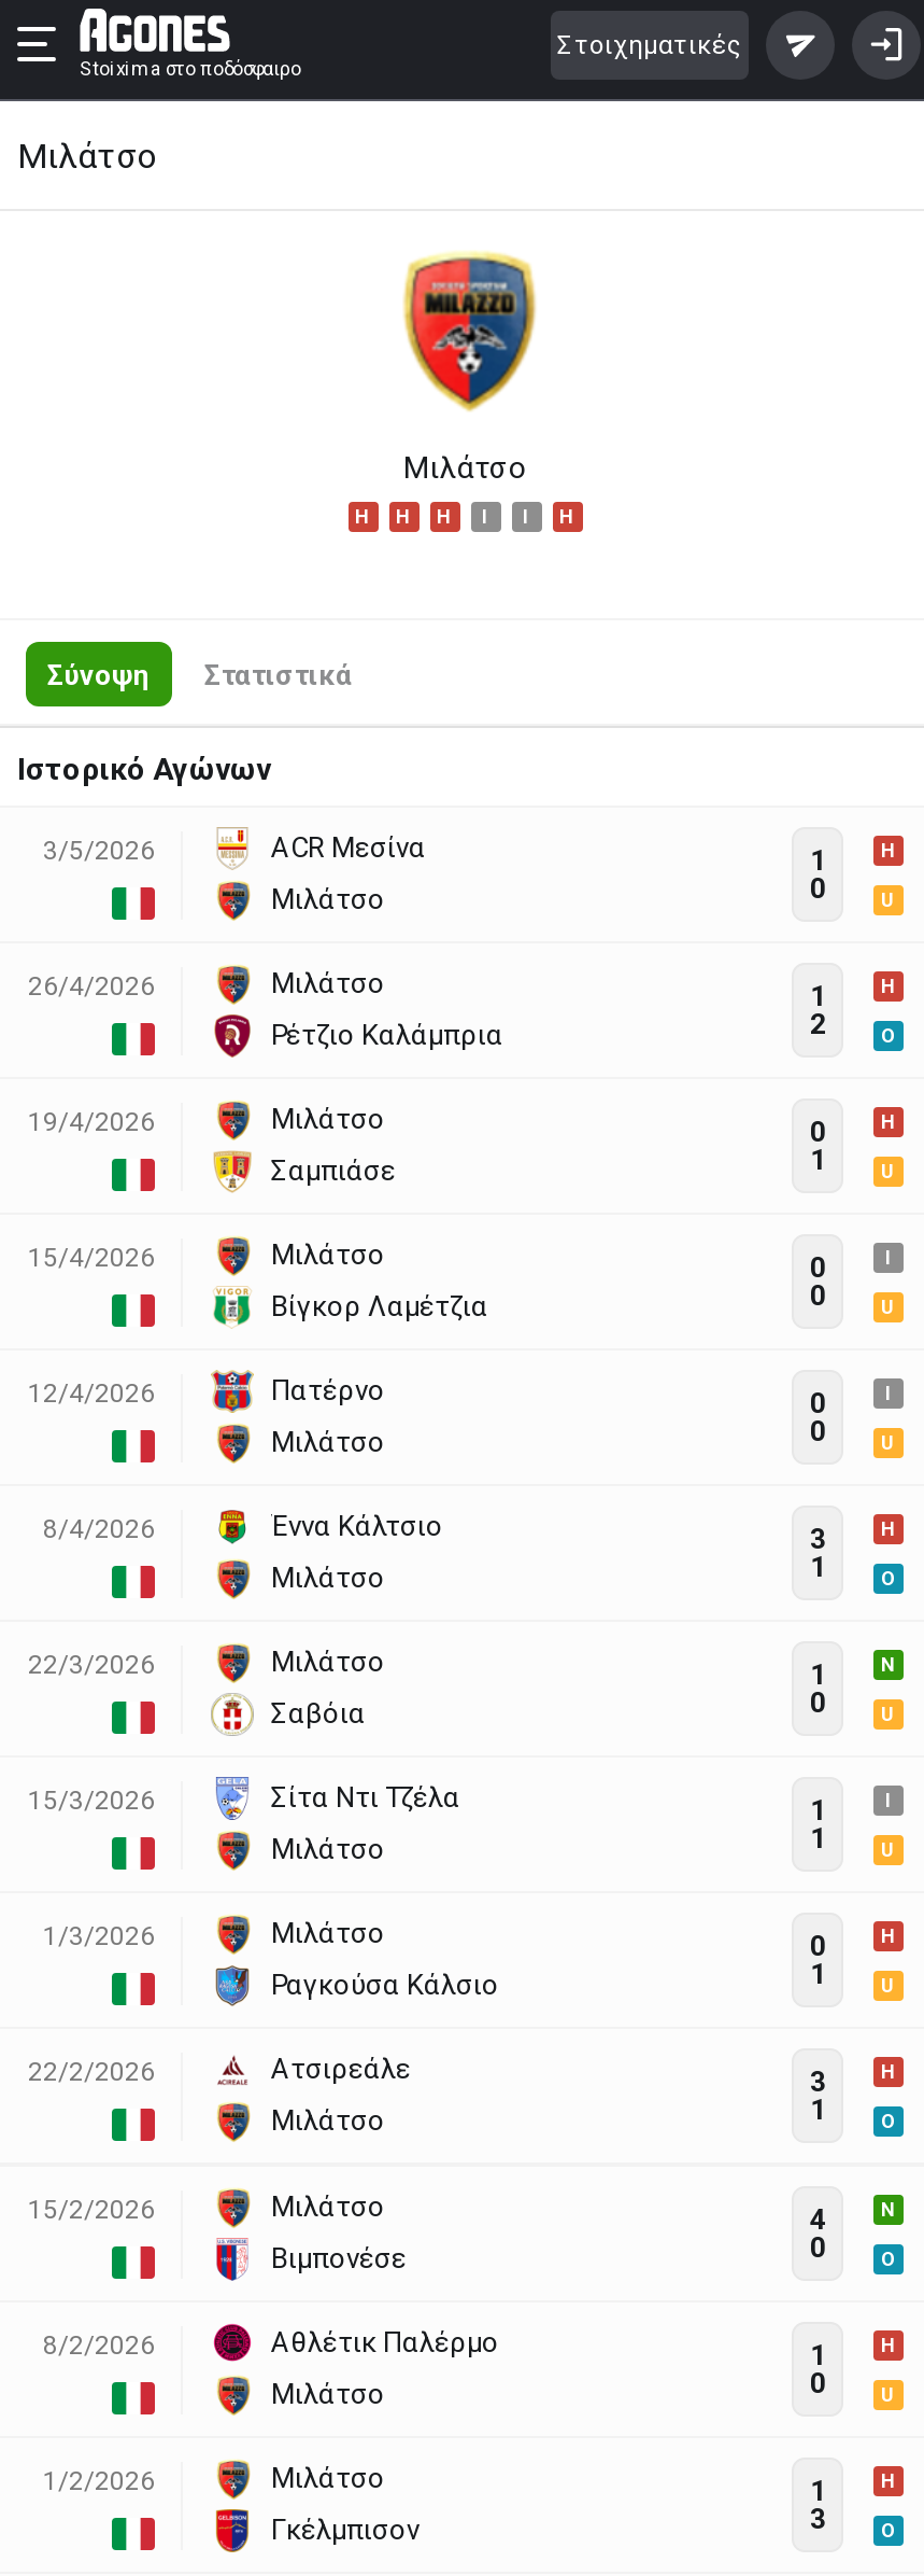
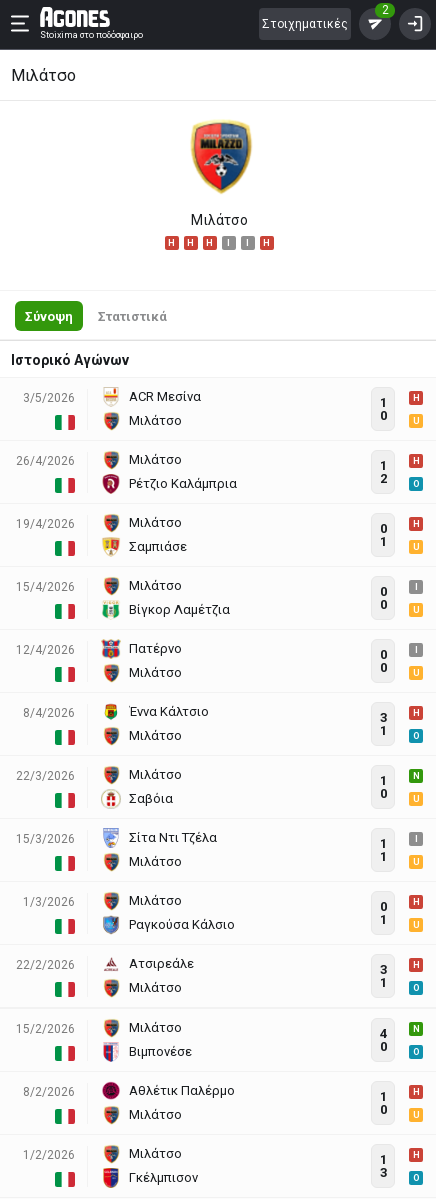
none -> [381,2,388,16] 2

